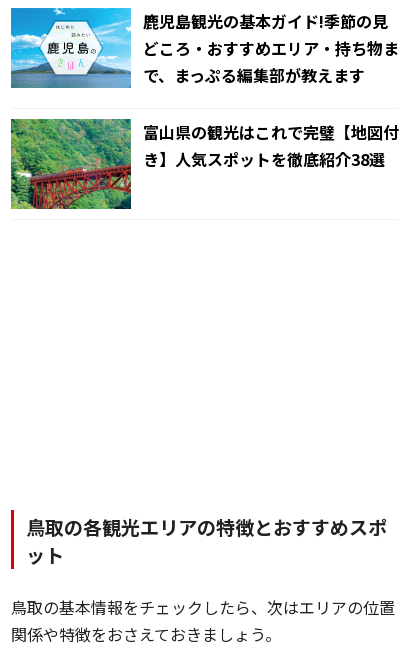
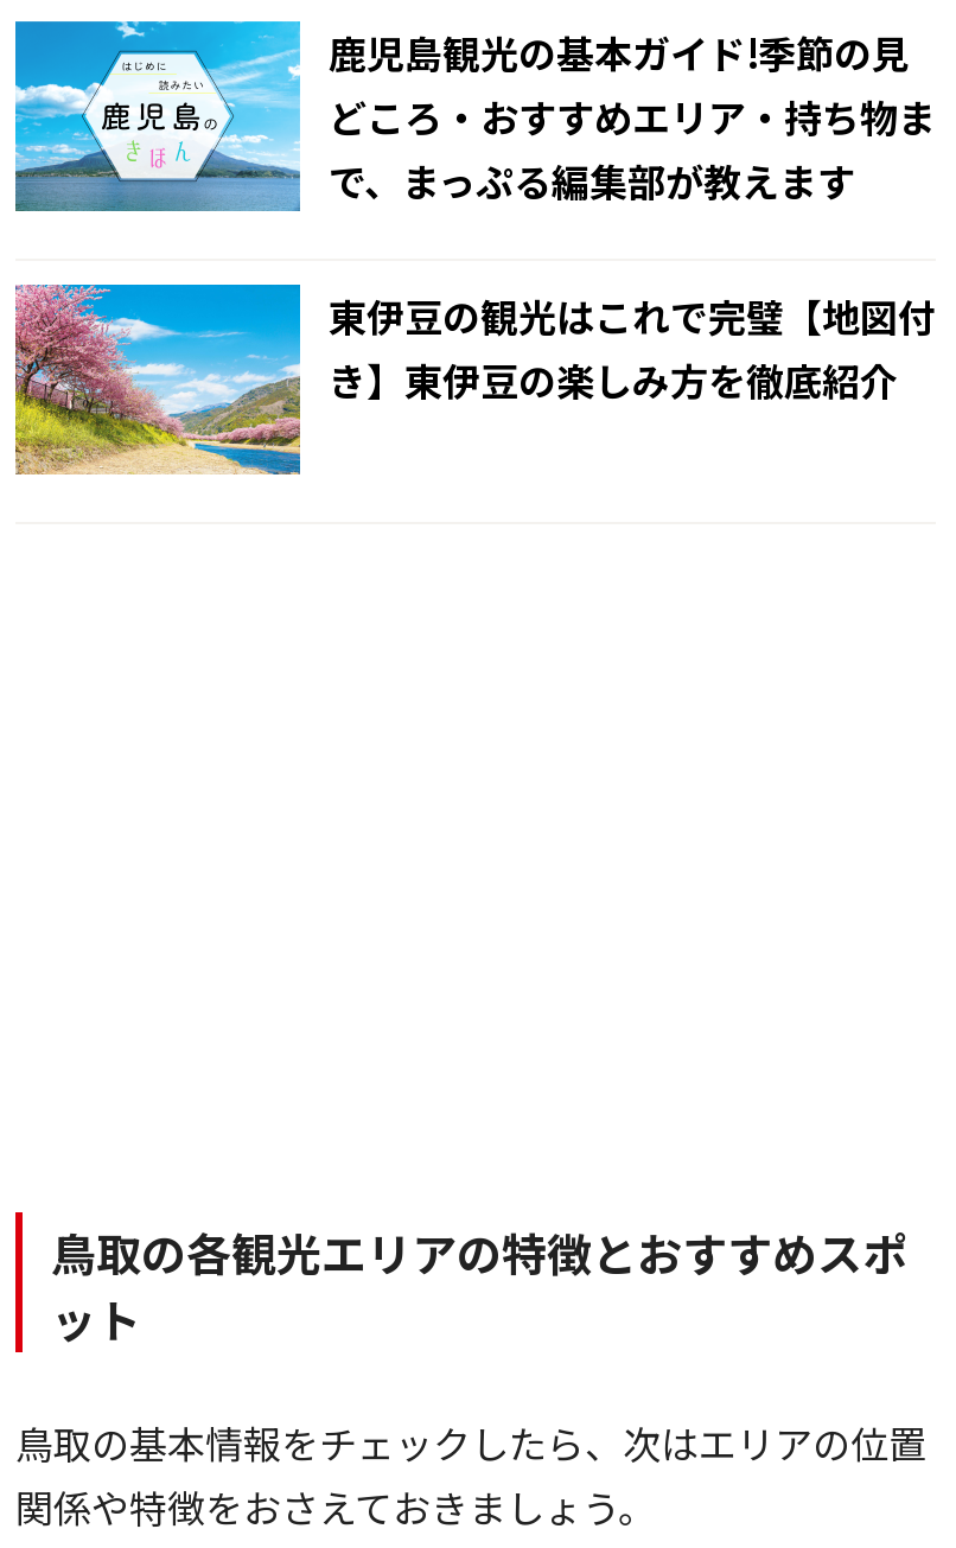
[10,118,399,210] [image] | 富山県の観光はこれで完璧【地図付 -> [13,282,936,498] [image] | 東伊豆の観光はこれで完璧【地図付
[143,147,385,171] き】人気スポットを徹底紹介38選 -> [329,352,898,409] き】東伊豆の楽しみ方を徹底紹介

